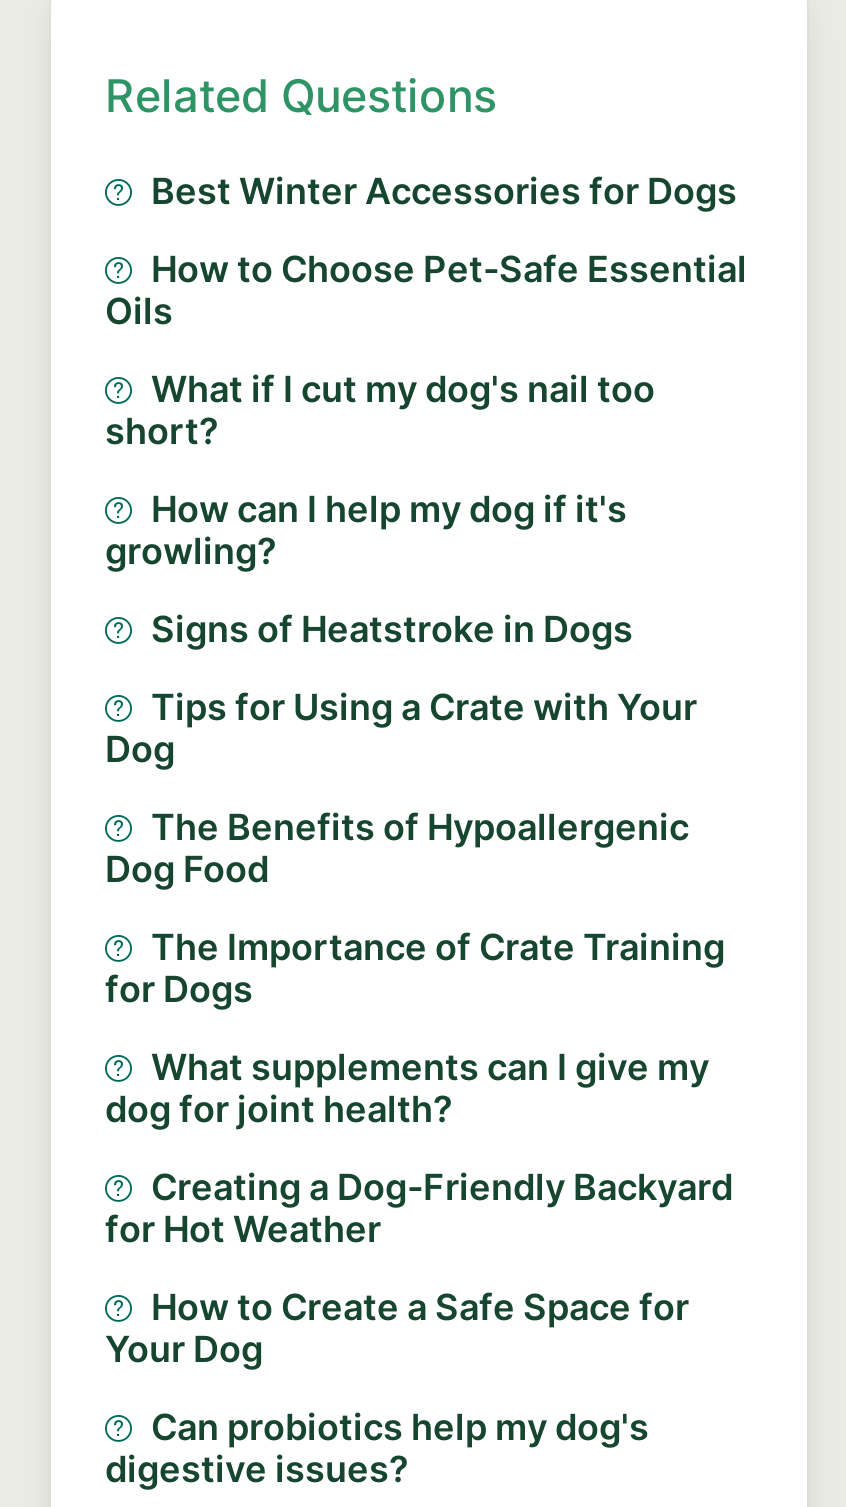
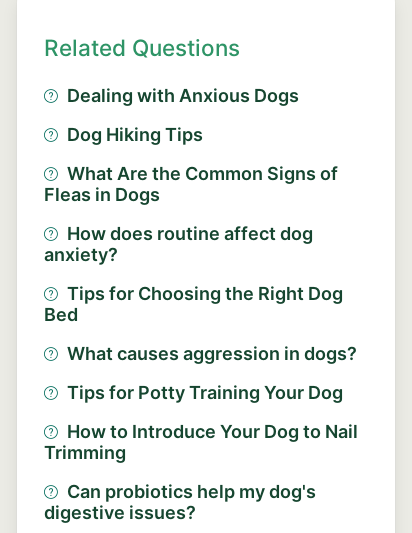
[105,169,747,1369] Best Winter Accessories for Dogs | How to Choose Pet-Safe Essential | Oils | What if I cut my dog's nail too | short? | How can I help my dog if it's | growling? | Signs of Heatstroke in Dogs | Tips for Using a Crate with Your | Dog | The Benefits of Hypoallergenic | Dog Food | The Importance of Crate Training | for Dogs | What supplements can I give my | dog for joint health? | Creating a Dog-Friendly Backyard | for Hot Weather | How to Create a Safe Space for | Your Dog -> [44,84,358,462] Dealing with Anxious Dogs | Dog Hiking Tips | What Are the Common Signs of | Fleas in Dogs | How does routine affect dog | anxiety? | Tips for Choosing the Right Dog | Bed | What causes aggression in dogs? | Tips for Potty Training Your Dog | How to Introduce Your Dog to Nail | Trimming

